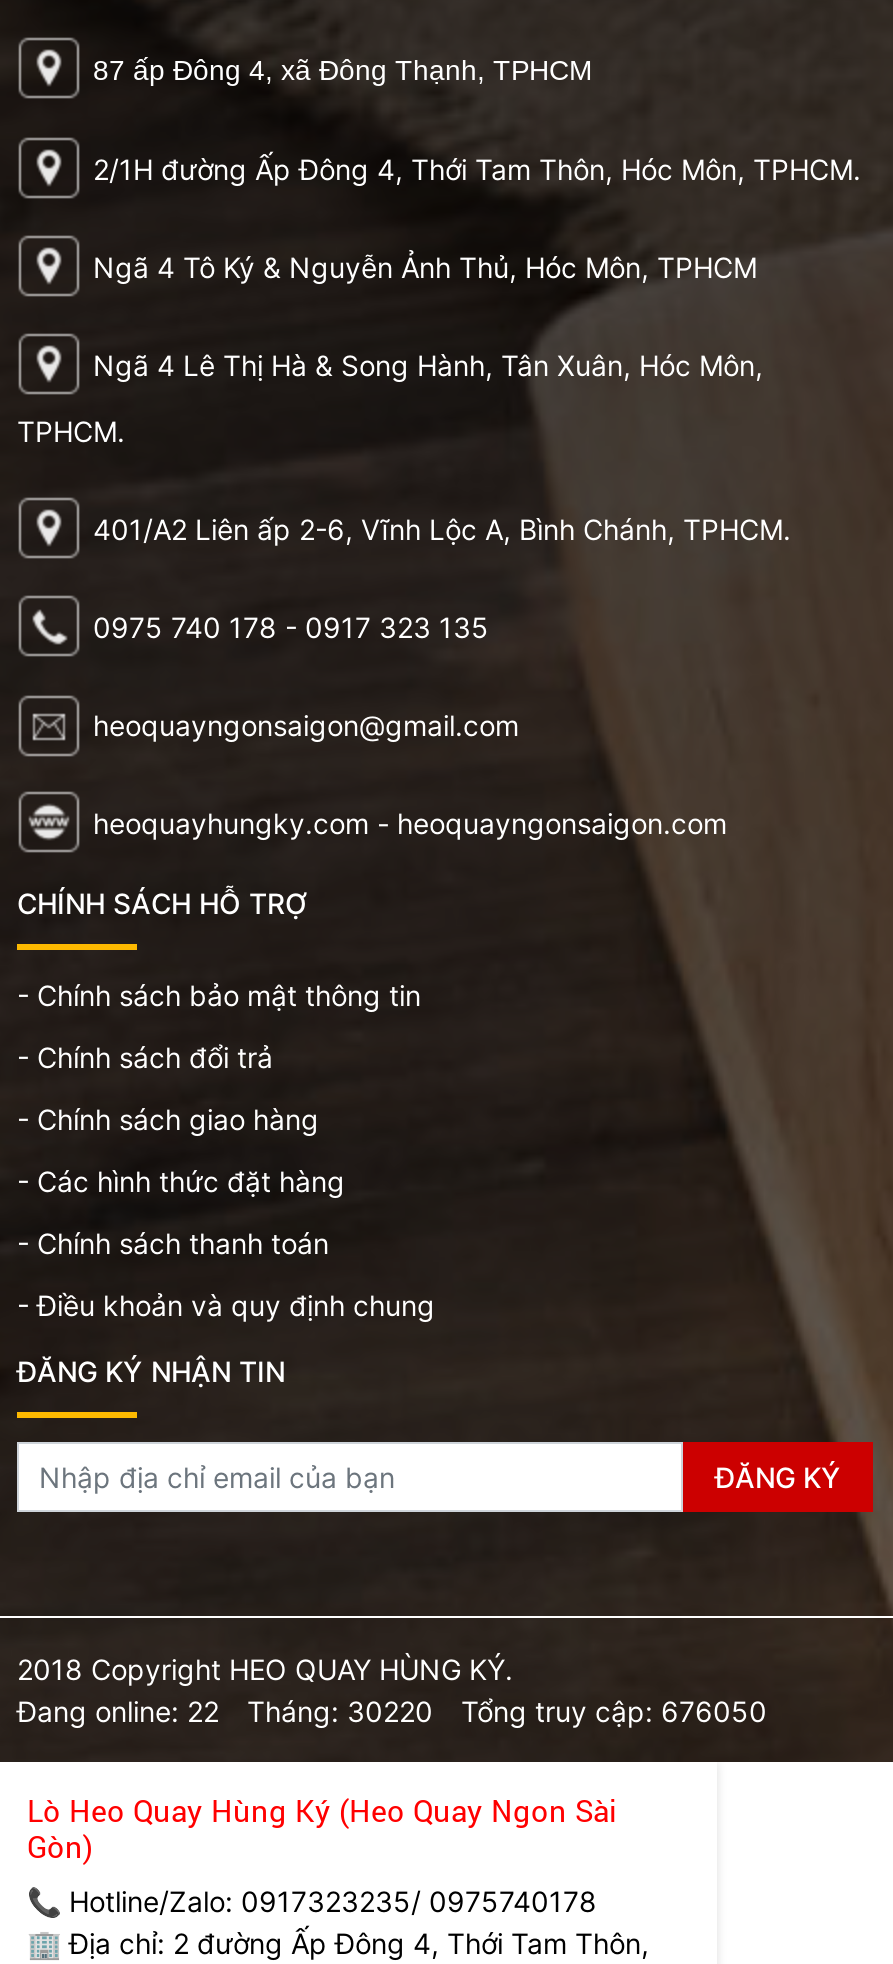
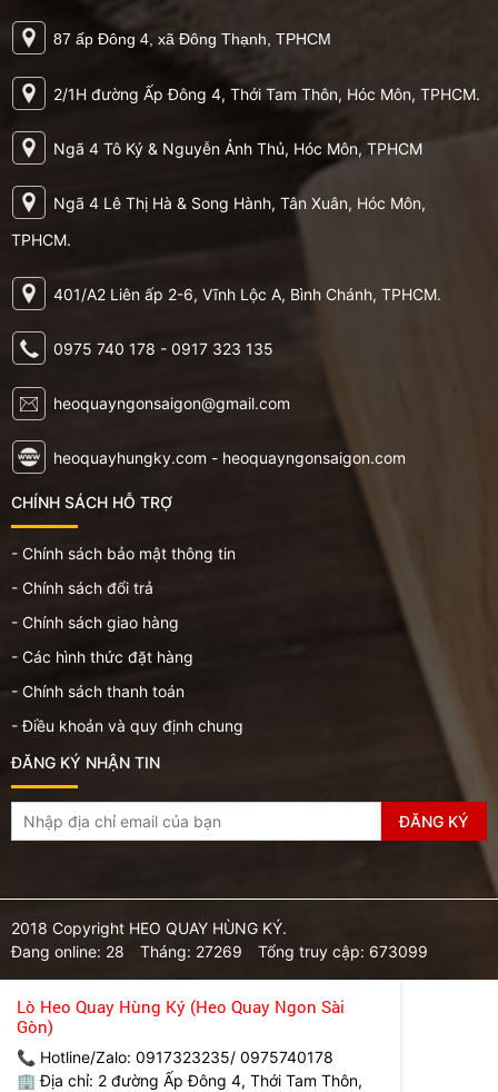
[17,1694,219,1728] Đang online: 22 -> [11,942,124,961] Đang online: 28
[247,1694,433,1728] Tháng: 30220 -> [140,942,242,961] Tháng: 27269
[461,1694,767,1728] Tổng truy cập: 676050 -> [258,942,428,961] Tổng truy cập: 673099

